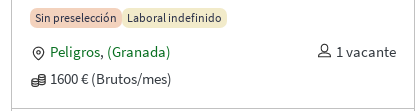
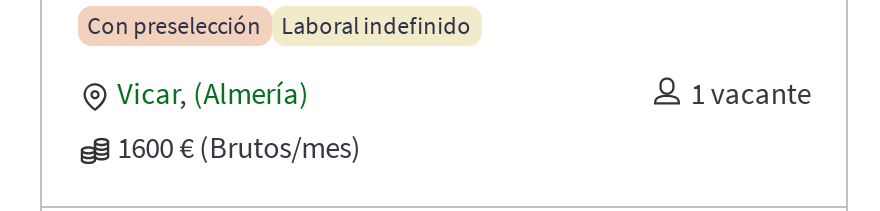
[35,10,117,25] Sin preselección -> [87,9,261,39] Con preselección
[50,42,171,61] Peligros, (Granada) -> [117,73,309,111] Vicar, (Almería)

